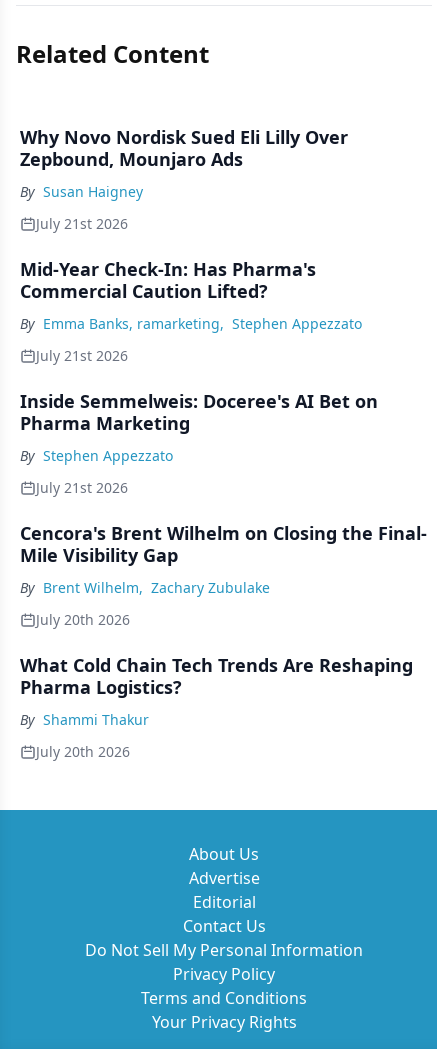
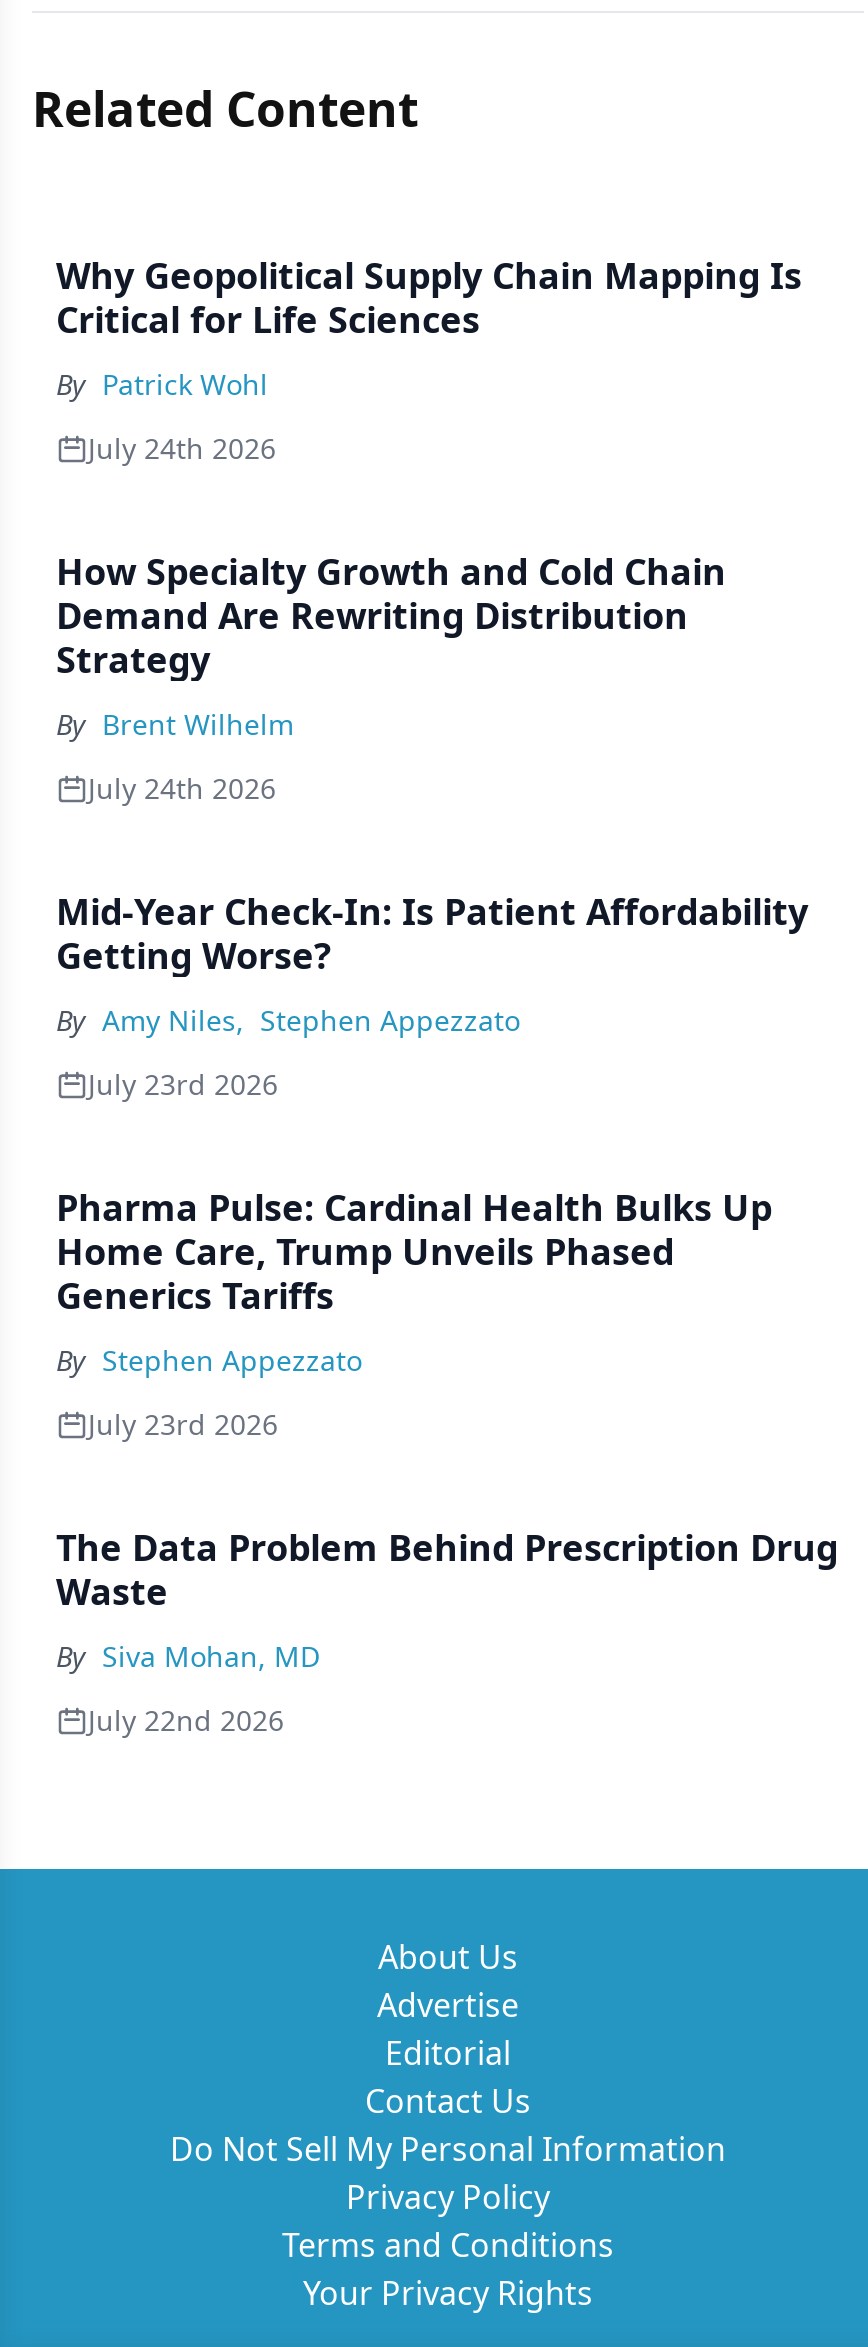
[20,125,378,435] Why Novo Nordisk Sued Eli Lilly Over | Zepbound, Mounjaro Ads | By Susan Haigney | July 21st 2026 | Mid-Year Check-In: Has Pharma's | Commercial Caution Lifted? | By Emma Banks, ramarketing, Stephen Appezzato | July 21st 2026 | Inside Semmelweis: Doceree's AI Bet on | Pharma Marketing -> [56,251,808,1319] Why Geopolitical Supply Chain Mapping Is | Critical for Life Sciences | By Patrick Wohl | July 24th 2026 | How Specialty Growth and Cold Chain | Demand Are Rewriting Distribution | Strategy | By Brent Wilhelm | July 24th 2026 | Mid-Year Check-In: Is Patient Affordability | Getting Worse? | By Amy Niles, Stephen Appezzato | July 23rd 2026 | Pharma Pulse: Cardinal Health Bulks Up | Home Care, Trump Unveils Phased | Generics Tariffs
moved [20,446,173,465] -> [56,1341,362,1379]: By Stephen Appezzato
[20,478,427,761] July 21st 2026 | Cencora's Brent Wilhelm on Closing the Final- | Mile Visibility Gap | By Brent Wilhelm, Zachary Zubulake | July 20th 2026 | What Cold Chain Tech Trends Are Reshaping | Pharma Logistics? | By Shammi Thakur | July 20th 2026 -> [56,1405,838,1739] July 23rd 2026 | The Data Problem Behind Prescription Drug | Waste | By Siva Mohan, MD | July 22nd 2026

